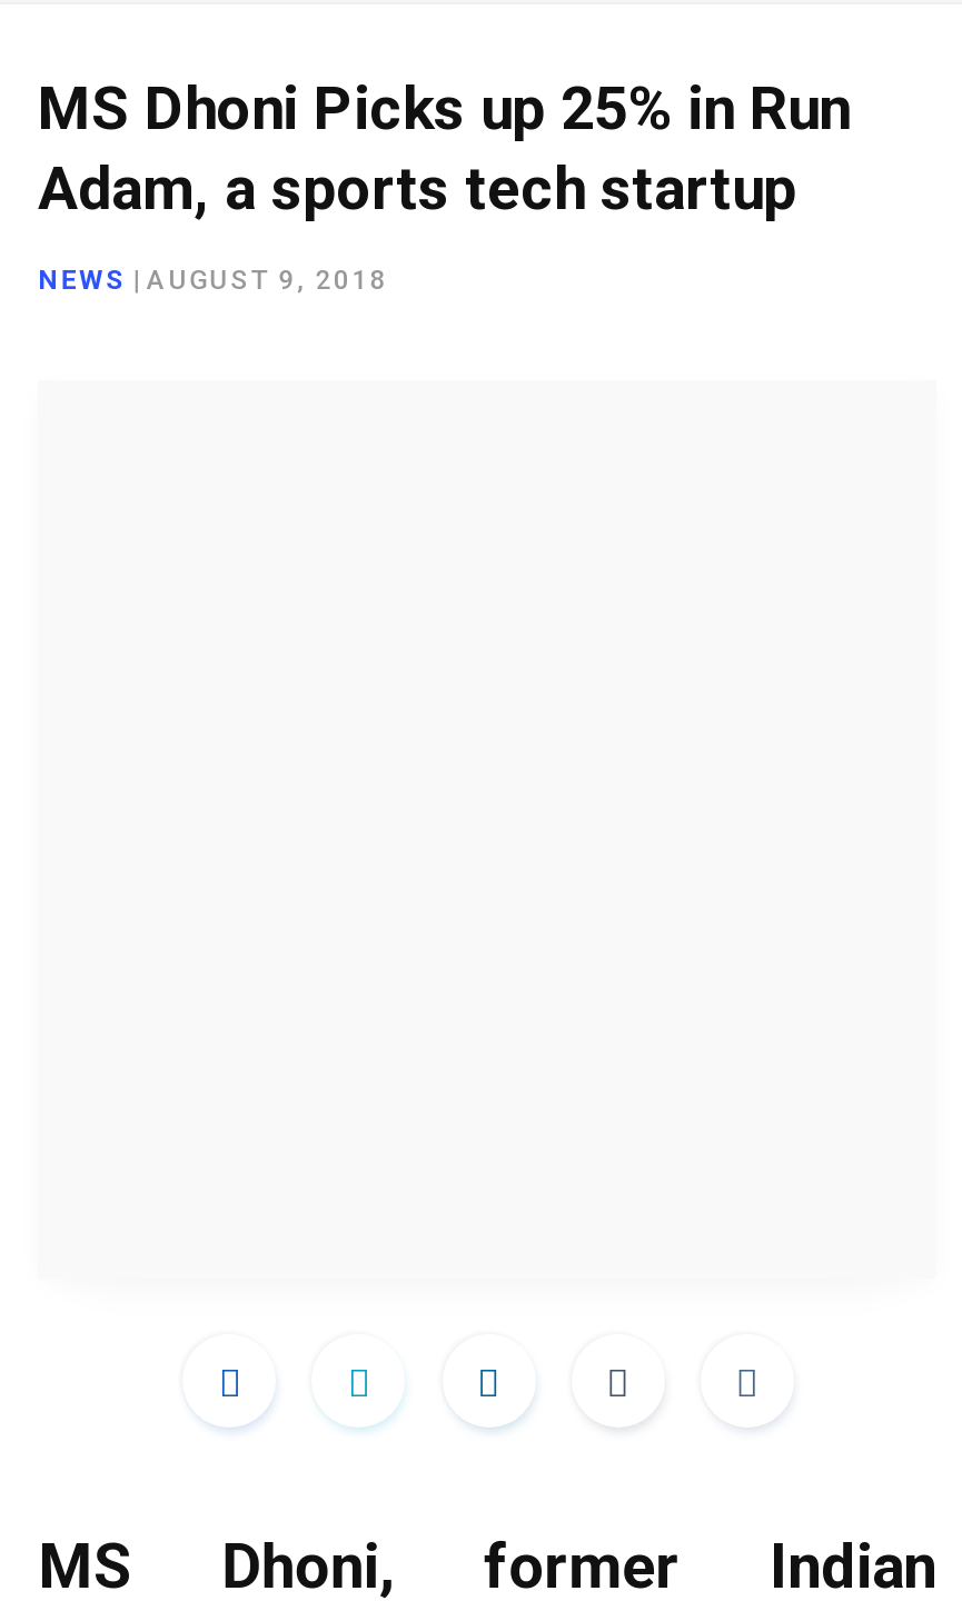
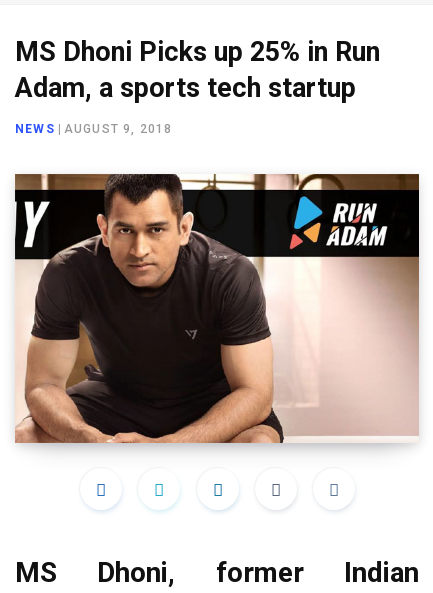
none -> [14,173,420,448] [image]

